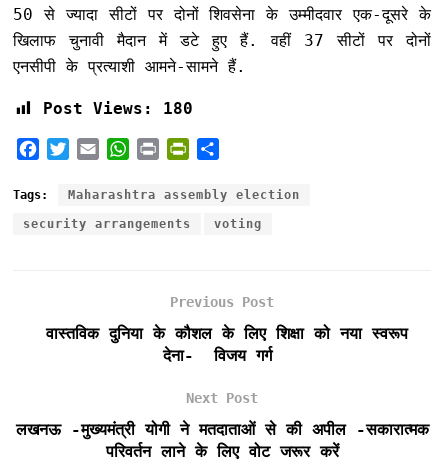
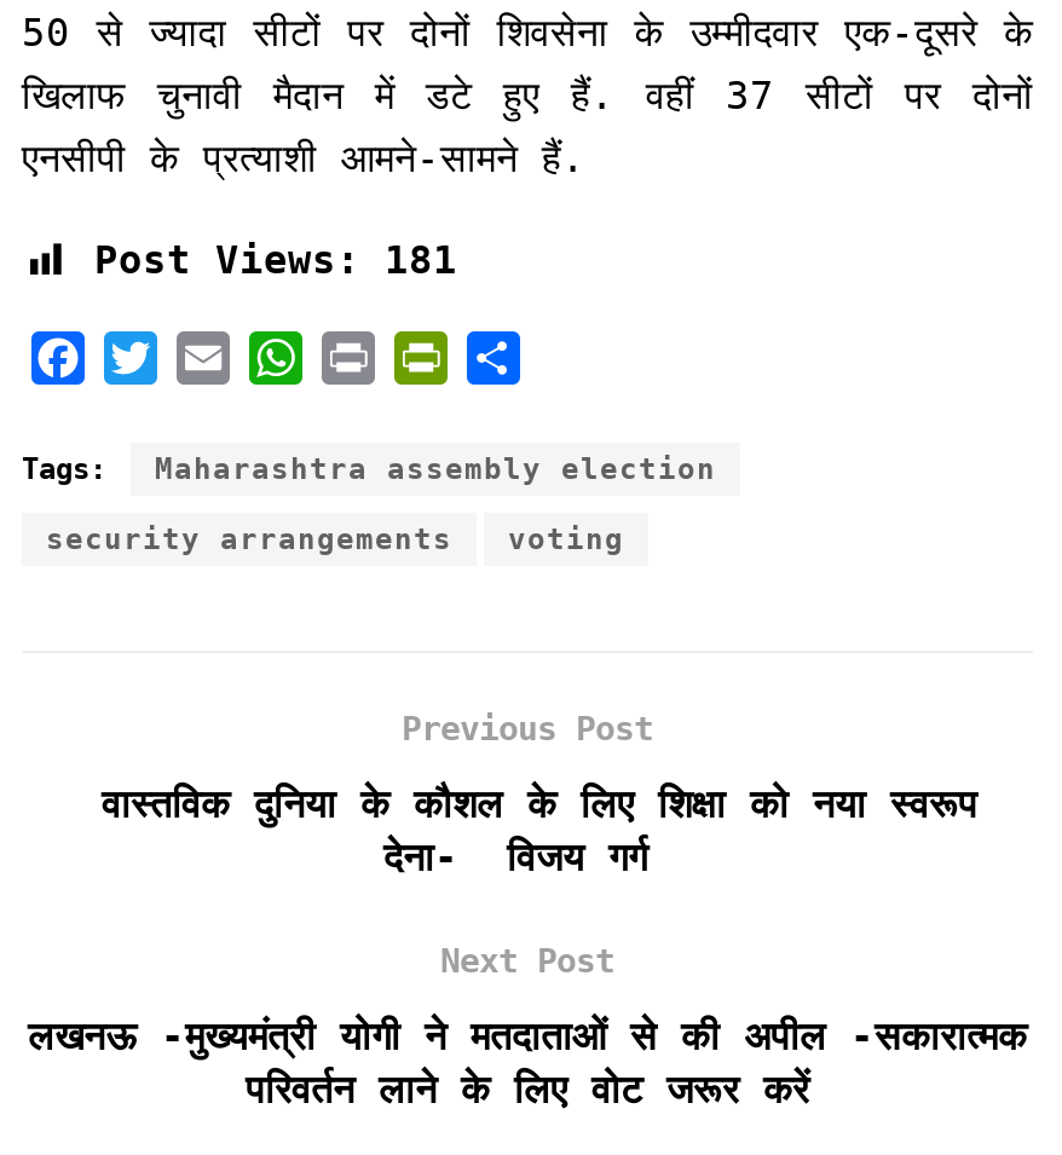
[43,99,193,118] Post Views: 180 -> [94,238,457,284] Post Views: 181

